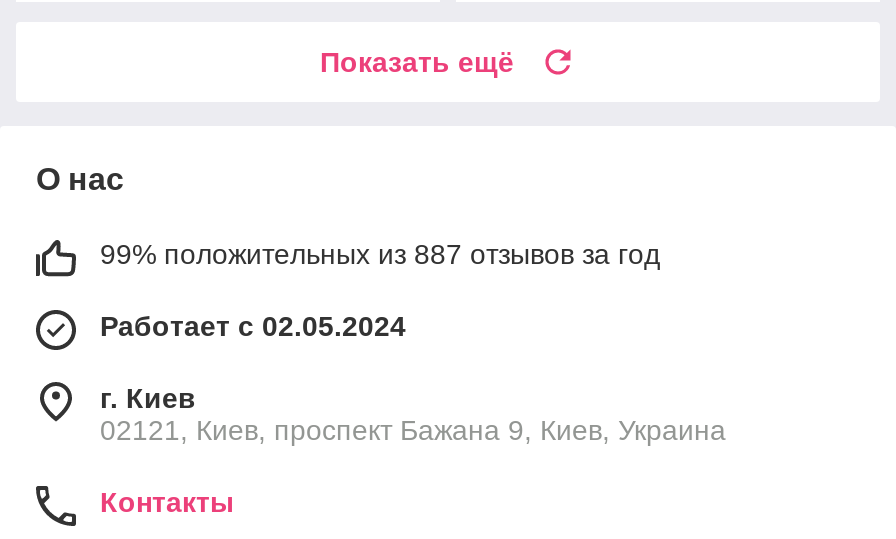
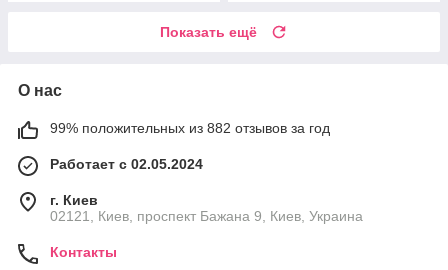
[100,238,660,270] 99% положительных из 887 отзывов за год -> [50,120,330,136] 99% положительных из 882 отзывов за год

